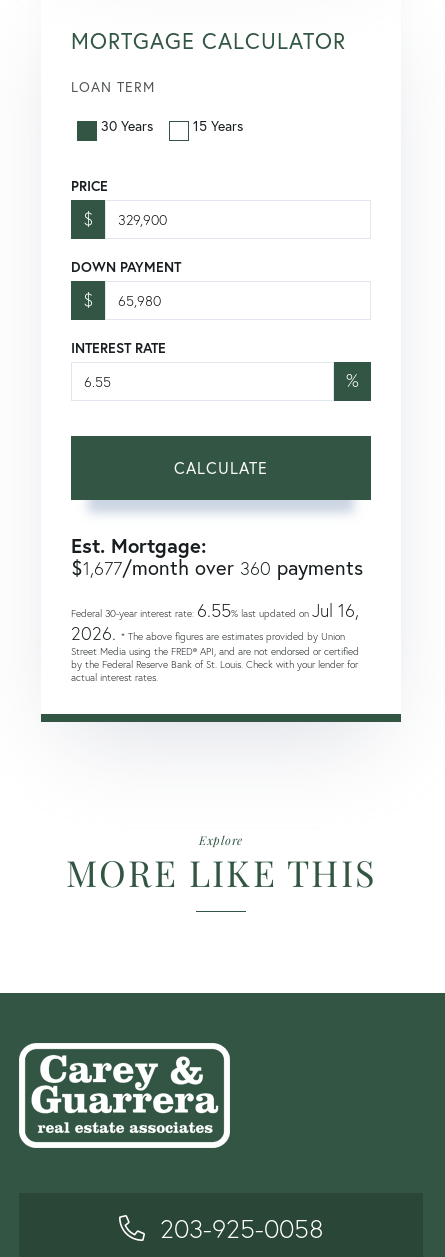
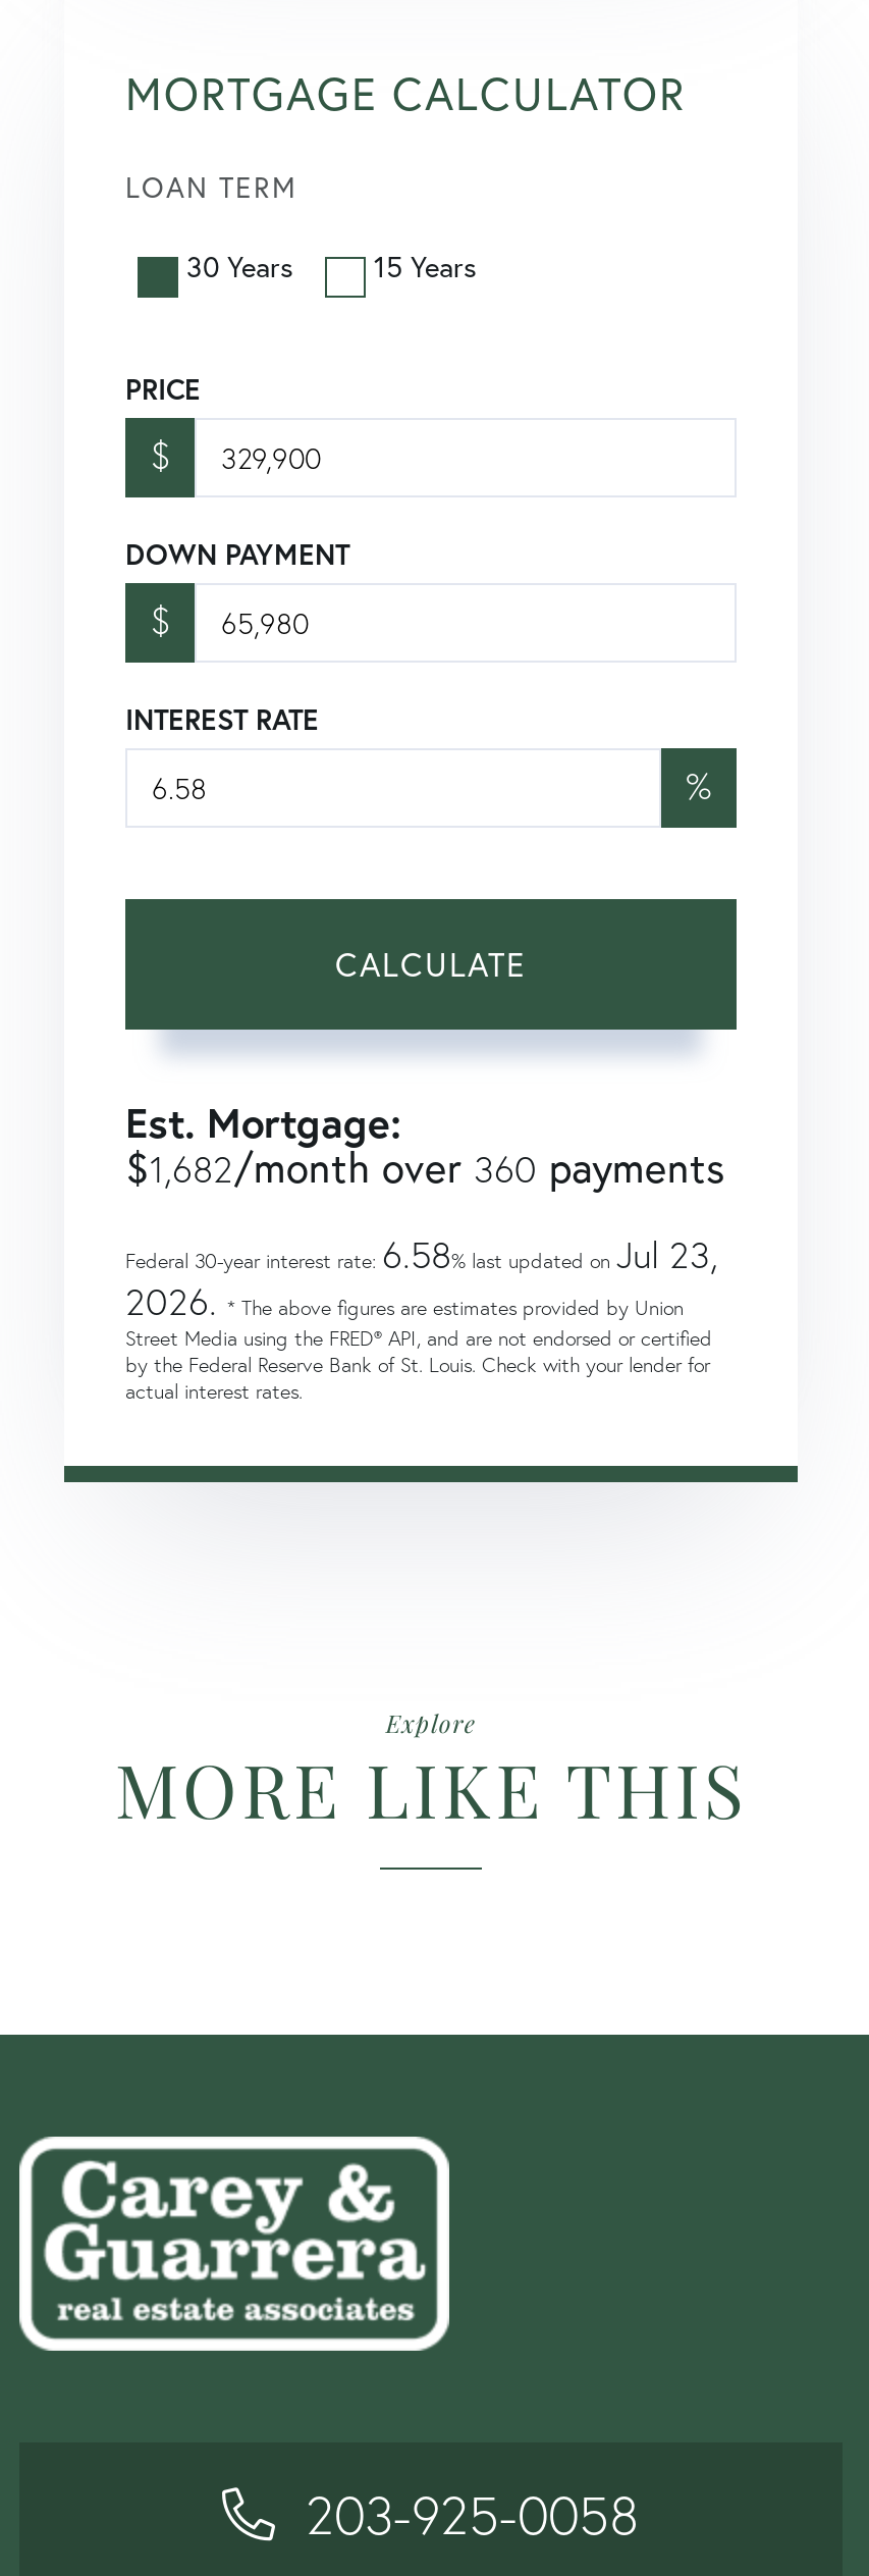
[71,554,363,581] $1,677/month over 360 payments -> [125,1140,724,1195] $1,682/month over 360 payments
[71,599,359,622] Federal 30-year interest rate: 6.55% last updated on Jul 16, -> [125,1231,718,1278] Federal 30-year interest rate: 6.58% last updated on Jul 23,

